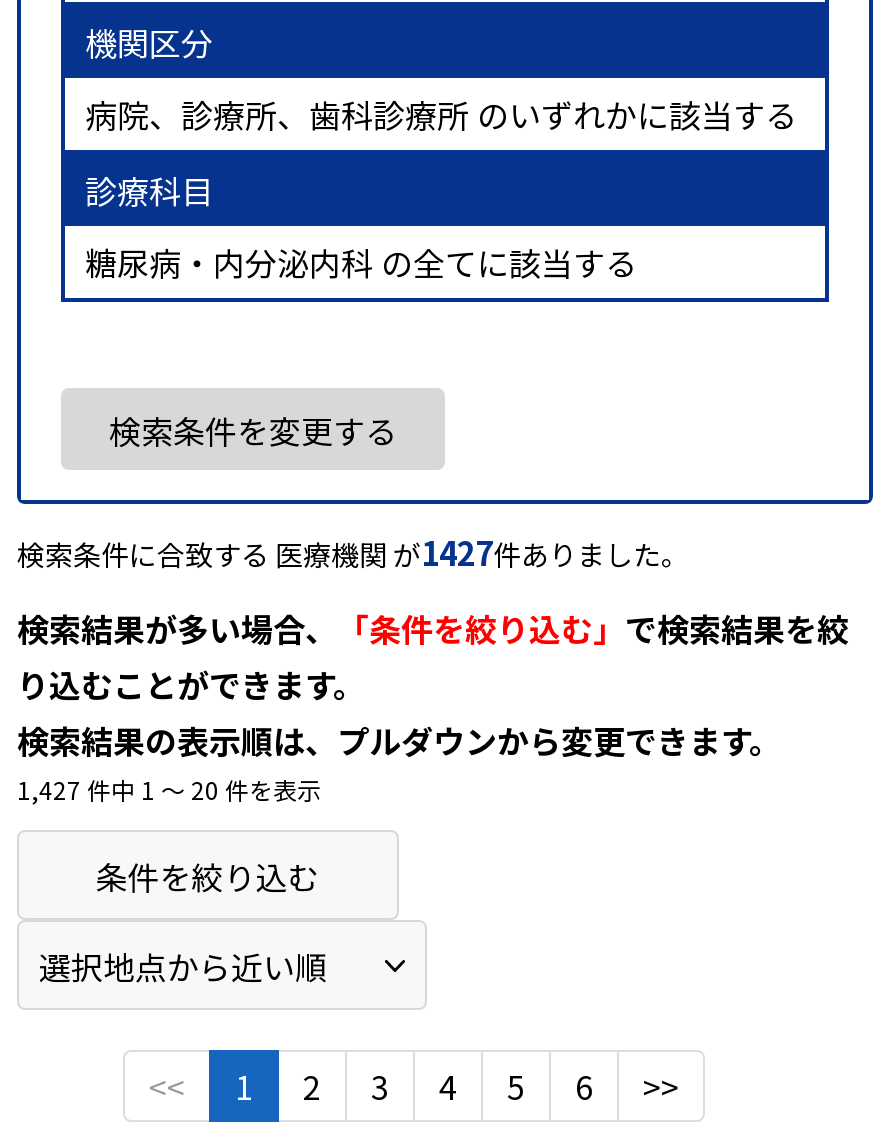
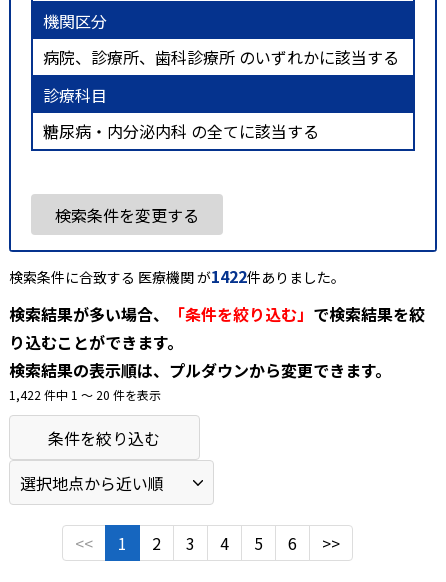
[17,527,689,575] 検索条件に合致する 医療機関 が1427件ありました。 -> [9,264,345,288] 検索条件に合致する 医療機関 が1422件ありました。
[17,771,321,805] 1,427 件中 1 〜 20 件を表示 -> [9,386,161,403] 1,422 件中 1 〜 20 件を表示

